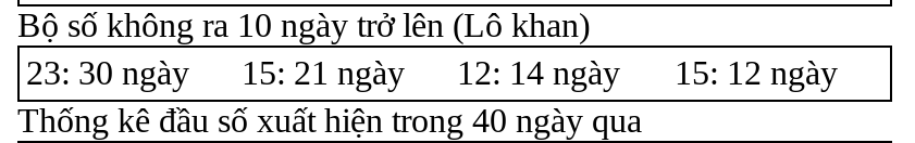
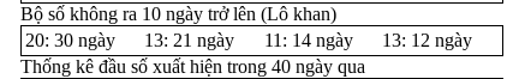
[26,53,189,90] 23: 30 ngày -> [25,29,115,50] 20: 30 ngày
[242,53,405,90] 15: 21 ngày -> [144,29,234,50] 13: 21 ngày
[457,53,620,90] 12: 14 ngày -> [264,29,353,50] 11: 14 ngày
[675,53,838,90] 15: 12 ngày -> [382,29,472,50] 13: 12 ngày

